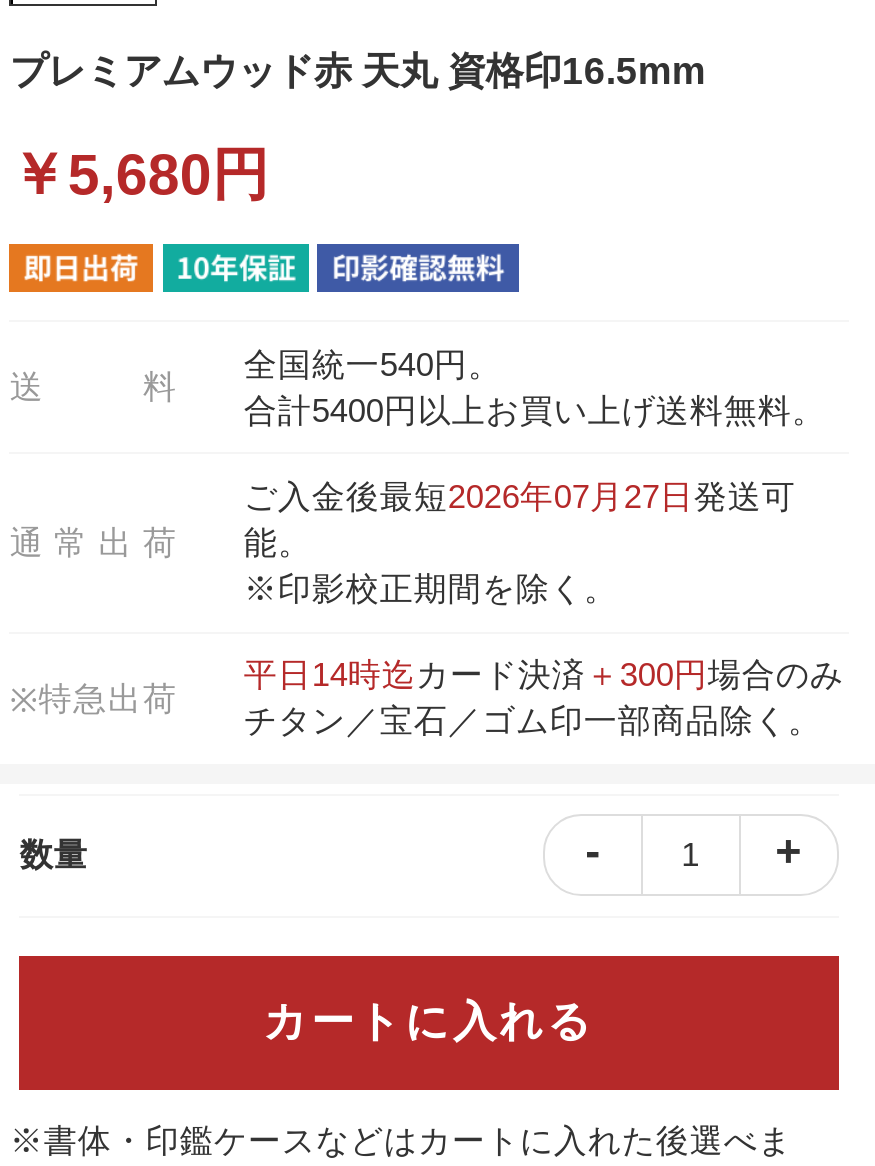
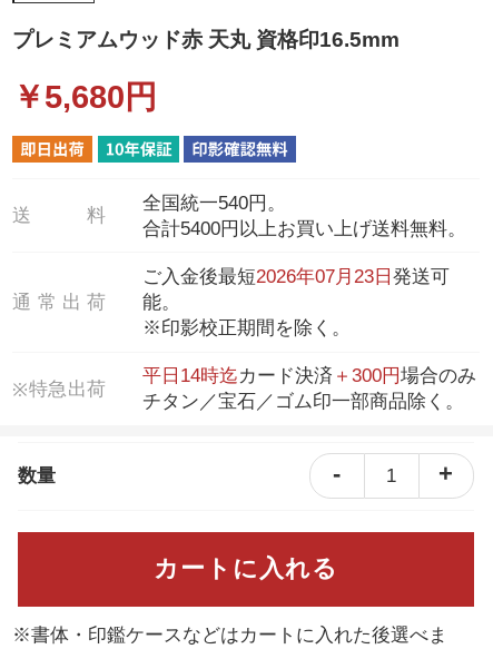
[244,478,796,516] ご入金後最短2026年07月27日発送可 -> [143,266,450,287] ご入金後最短2026年07月23日発送可

